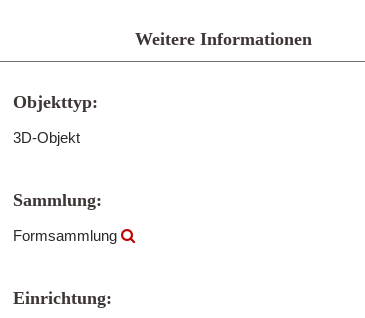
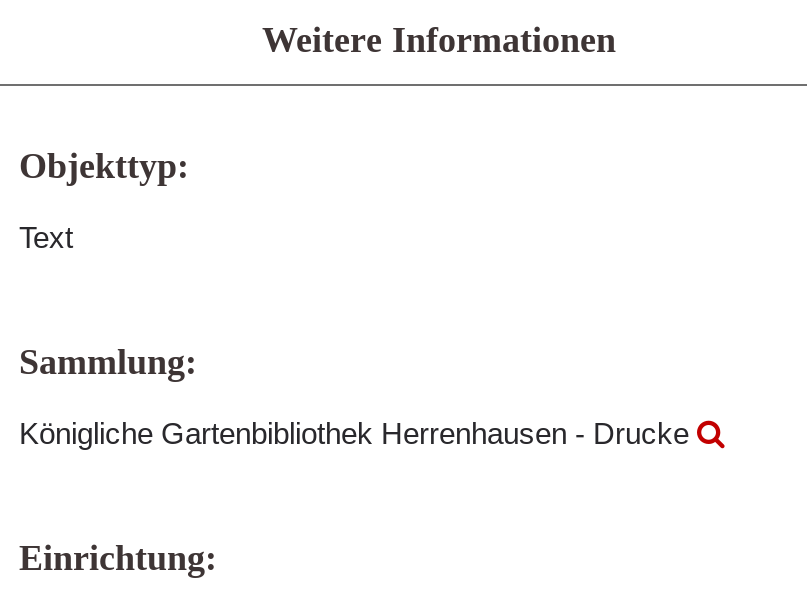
[13,129,80,146] 3D-Objekt -> [19,220,73,254] Text
[13,227,121,244] Formsammlung -> [19,416,697,450] Königliche Gartenbibliothek Herrenhausen - Drucke

